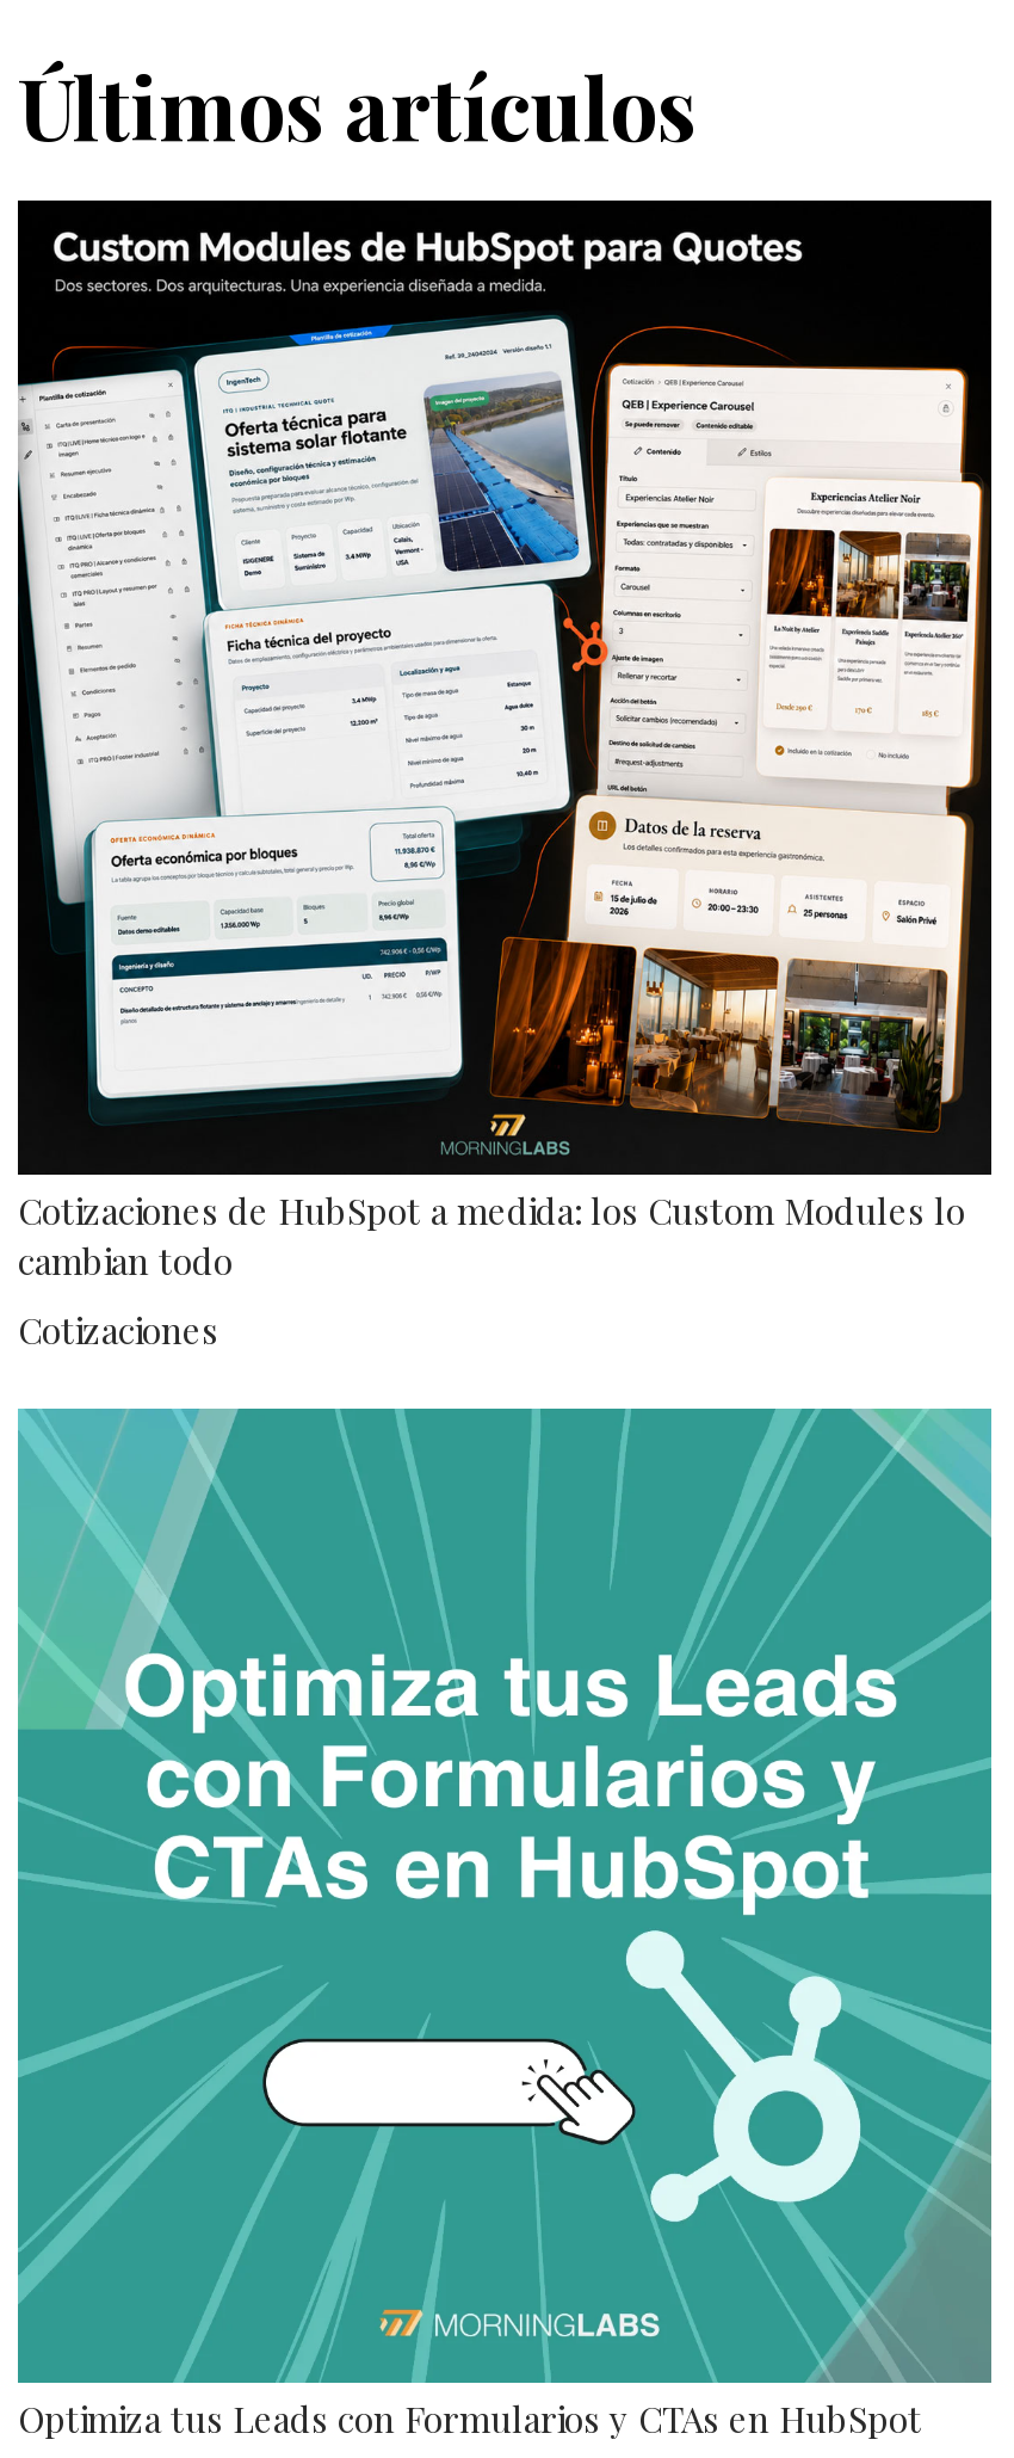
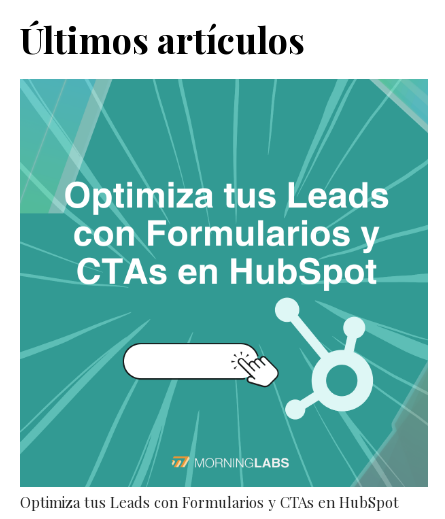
[16,198,994,1353] [image] | Cotizaciones de HubSpot a medida: los Custom Modules lo | cambian todo | Cotizaciones -> none

